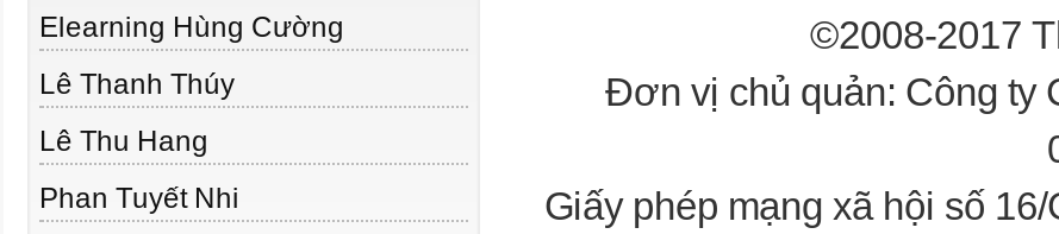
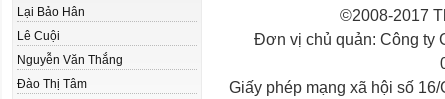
[39,11,344,44] Elearning Hùng Cường -> [17,5,85,19] Lại Bảo Hân
[39,68,235,101] Lê Thanh Thúy -> [17,29,60,43] Lê Cuội
[39,125,208,158] Lê Thu Hang -> [17,53,123,67] Nguyễn Văn Thắng
[39,182,239,215] Phan Tuyết Nhi -> [17,77,87,91] Đào Thị Tâm

